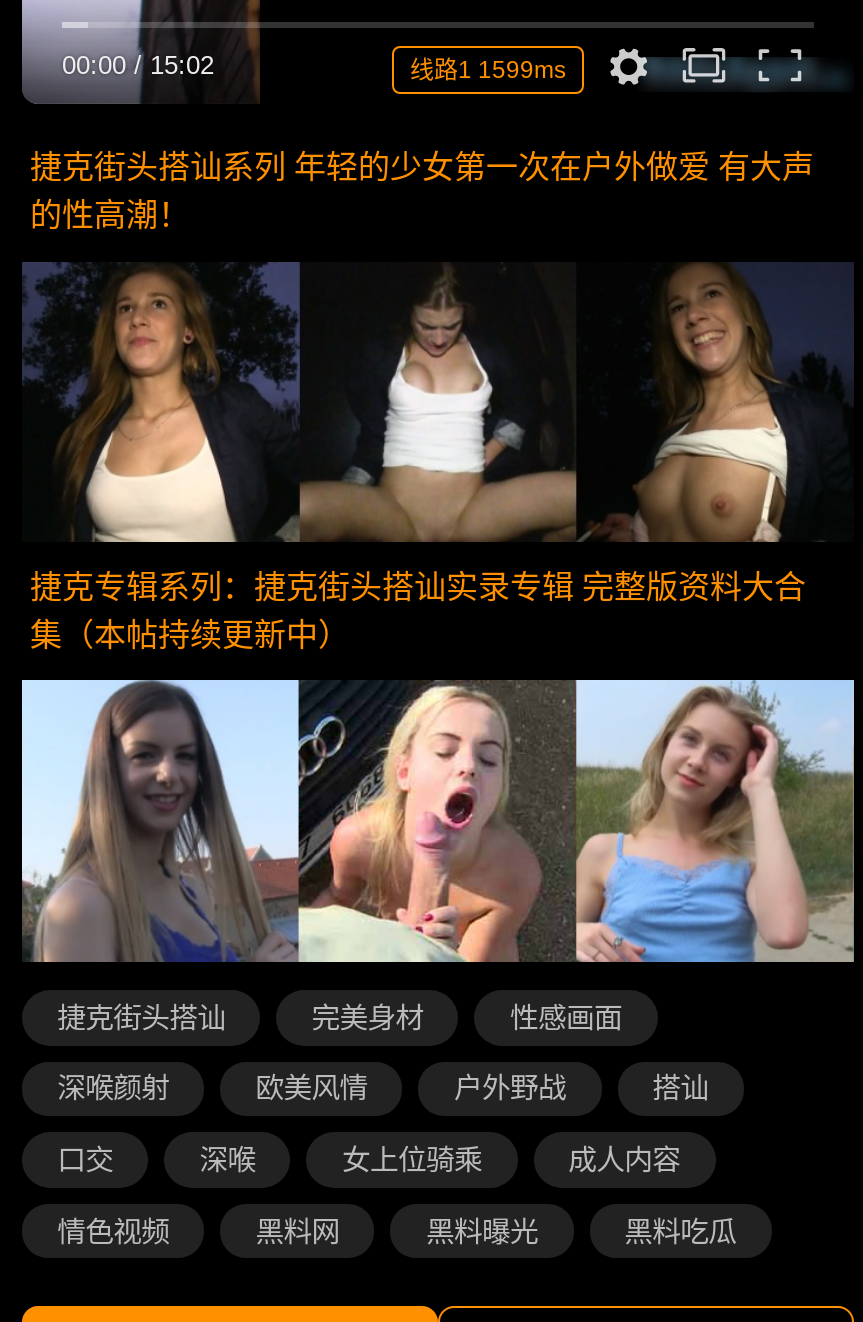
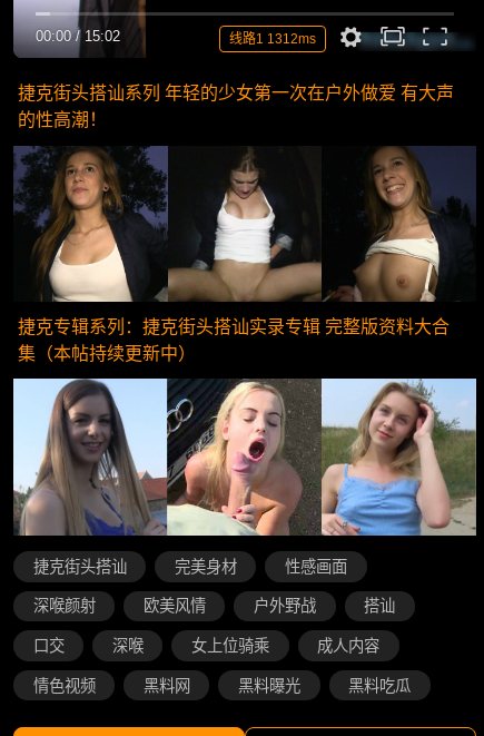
[410,56,566,84] 线路1 1599ms -> [229,31,316,47] 线路1 1312ms

